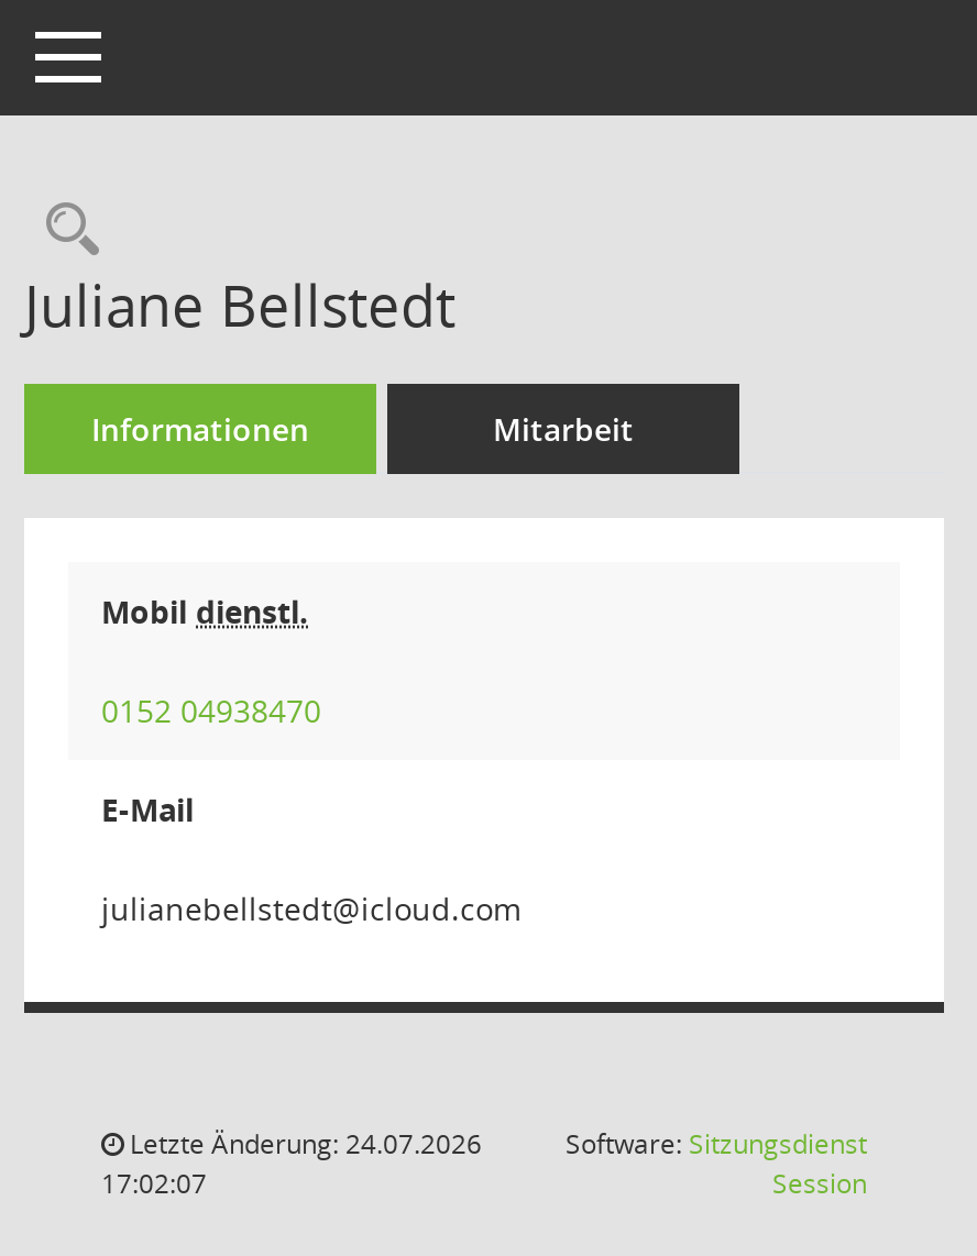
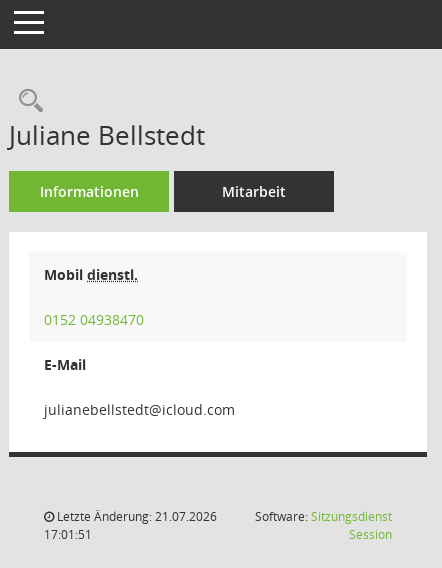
[123,1125,482,1163] Letzte Änderung: 24.07.2026 -> [54,508,217,525] Letzte Änderung: 21.07.2026
[101,1165,207,1202] 17:02:07 -> [44,526,92,543] 17:01:51

